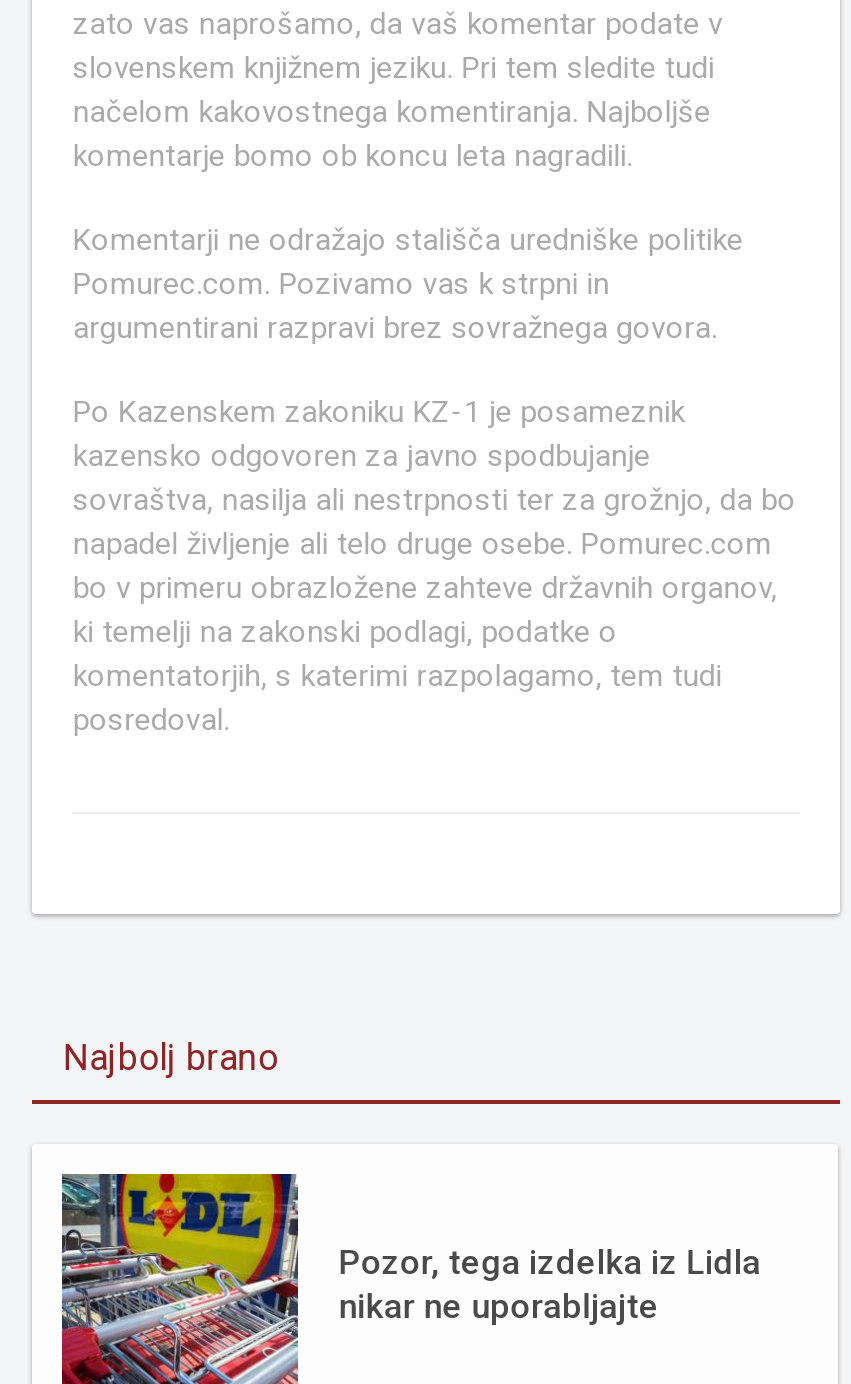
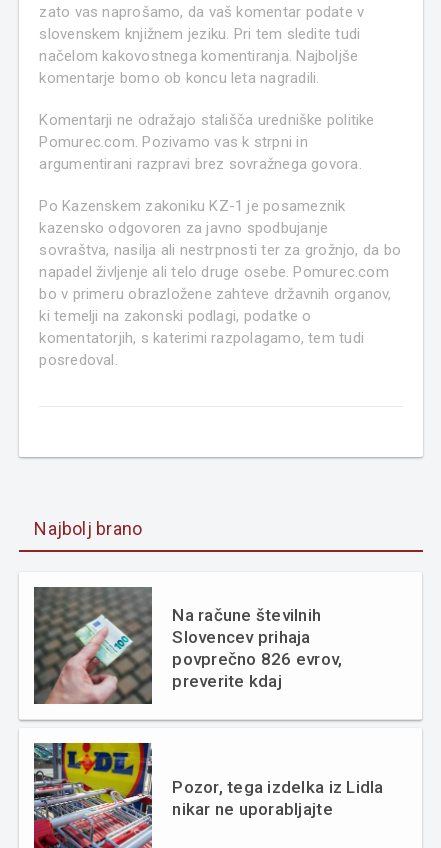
none -> [33,586,342,708] [image] | Na račune številnih | Slovencev prihaja | povprečno 826 evrov, | preverite kdaj

